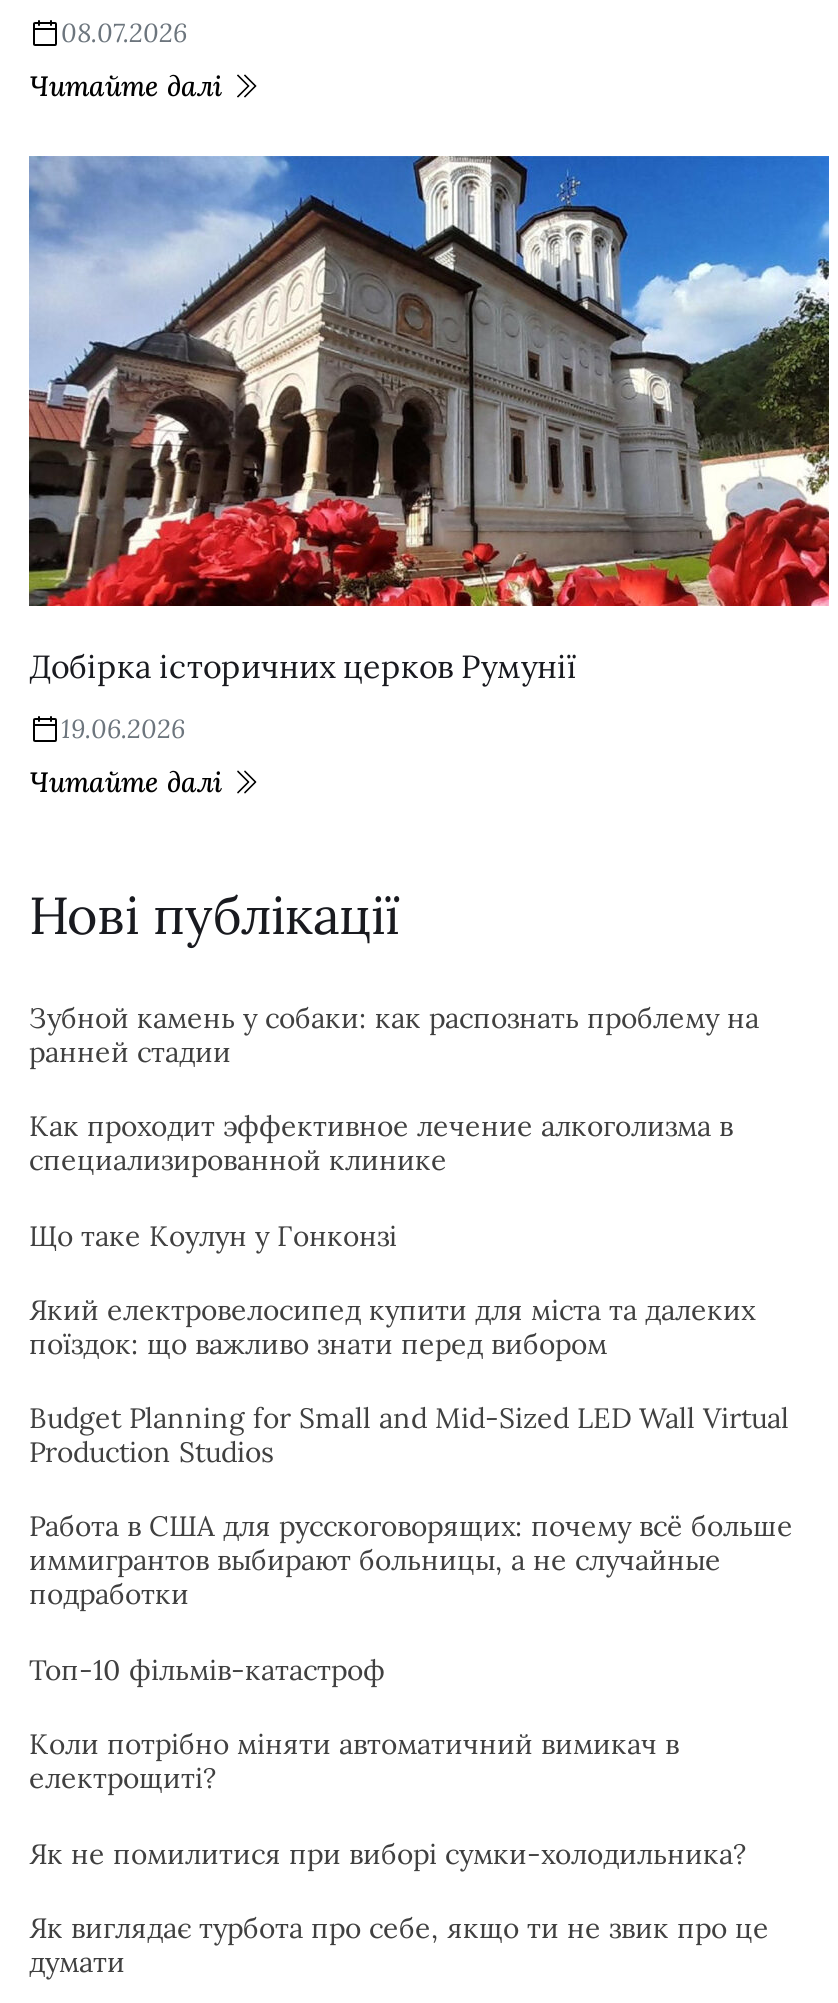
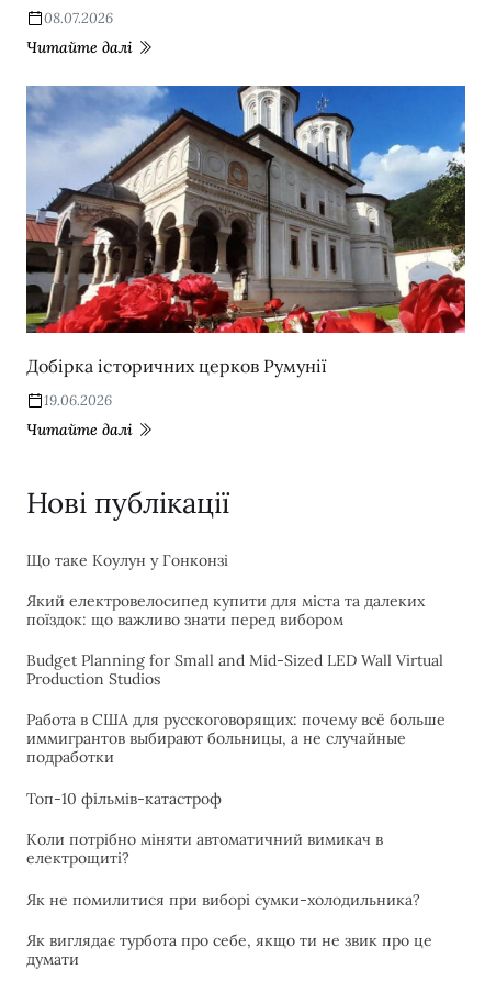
[29,999,759,1177] Зубной камень у собаки: как распознать проблему на | ранней стадии | Как проходит эффективное лечение алкоголизма в | специализированной клинике -> none

